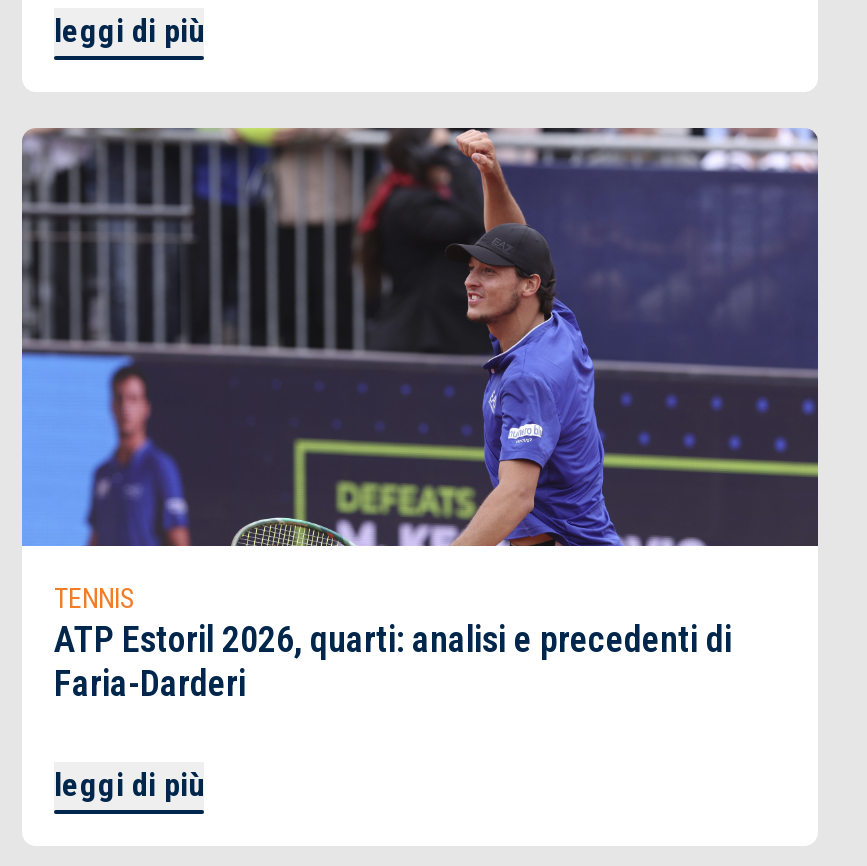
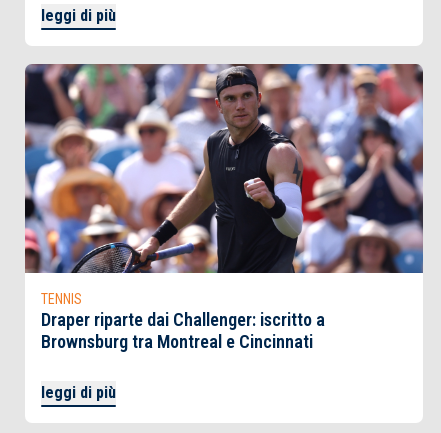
[20,126,820,704] [image] | ATP Estoril 2026, quarti: analisi e precedenti di | Faria-Darderi -> [24,63,424,352] [image] | Draper riparte dai Challenger: iscritto a | Brownsburg tra Montreal e Cincinnati

